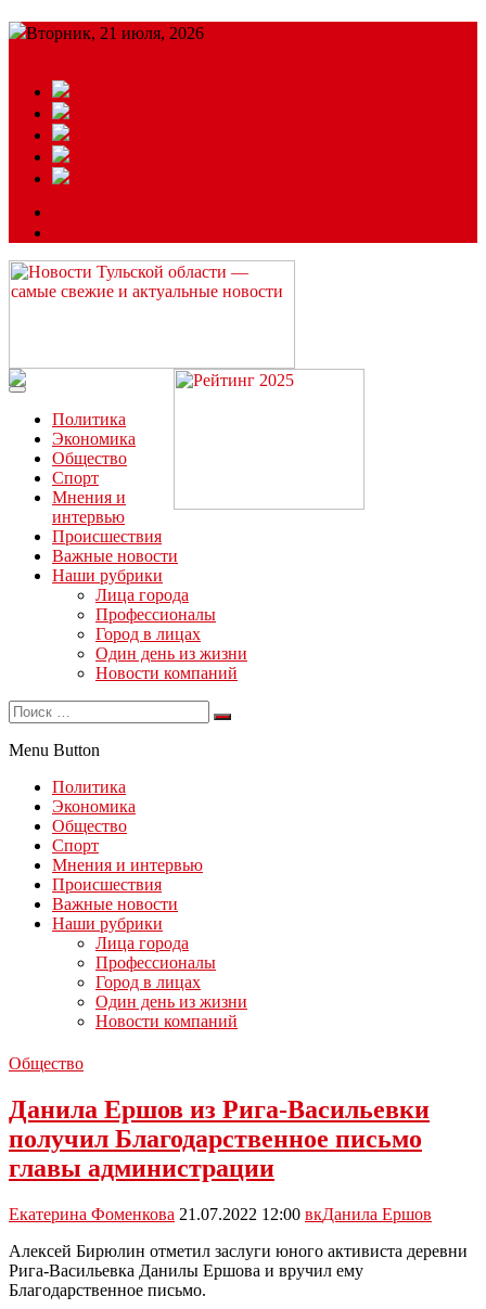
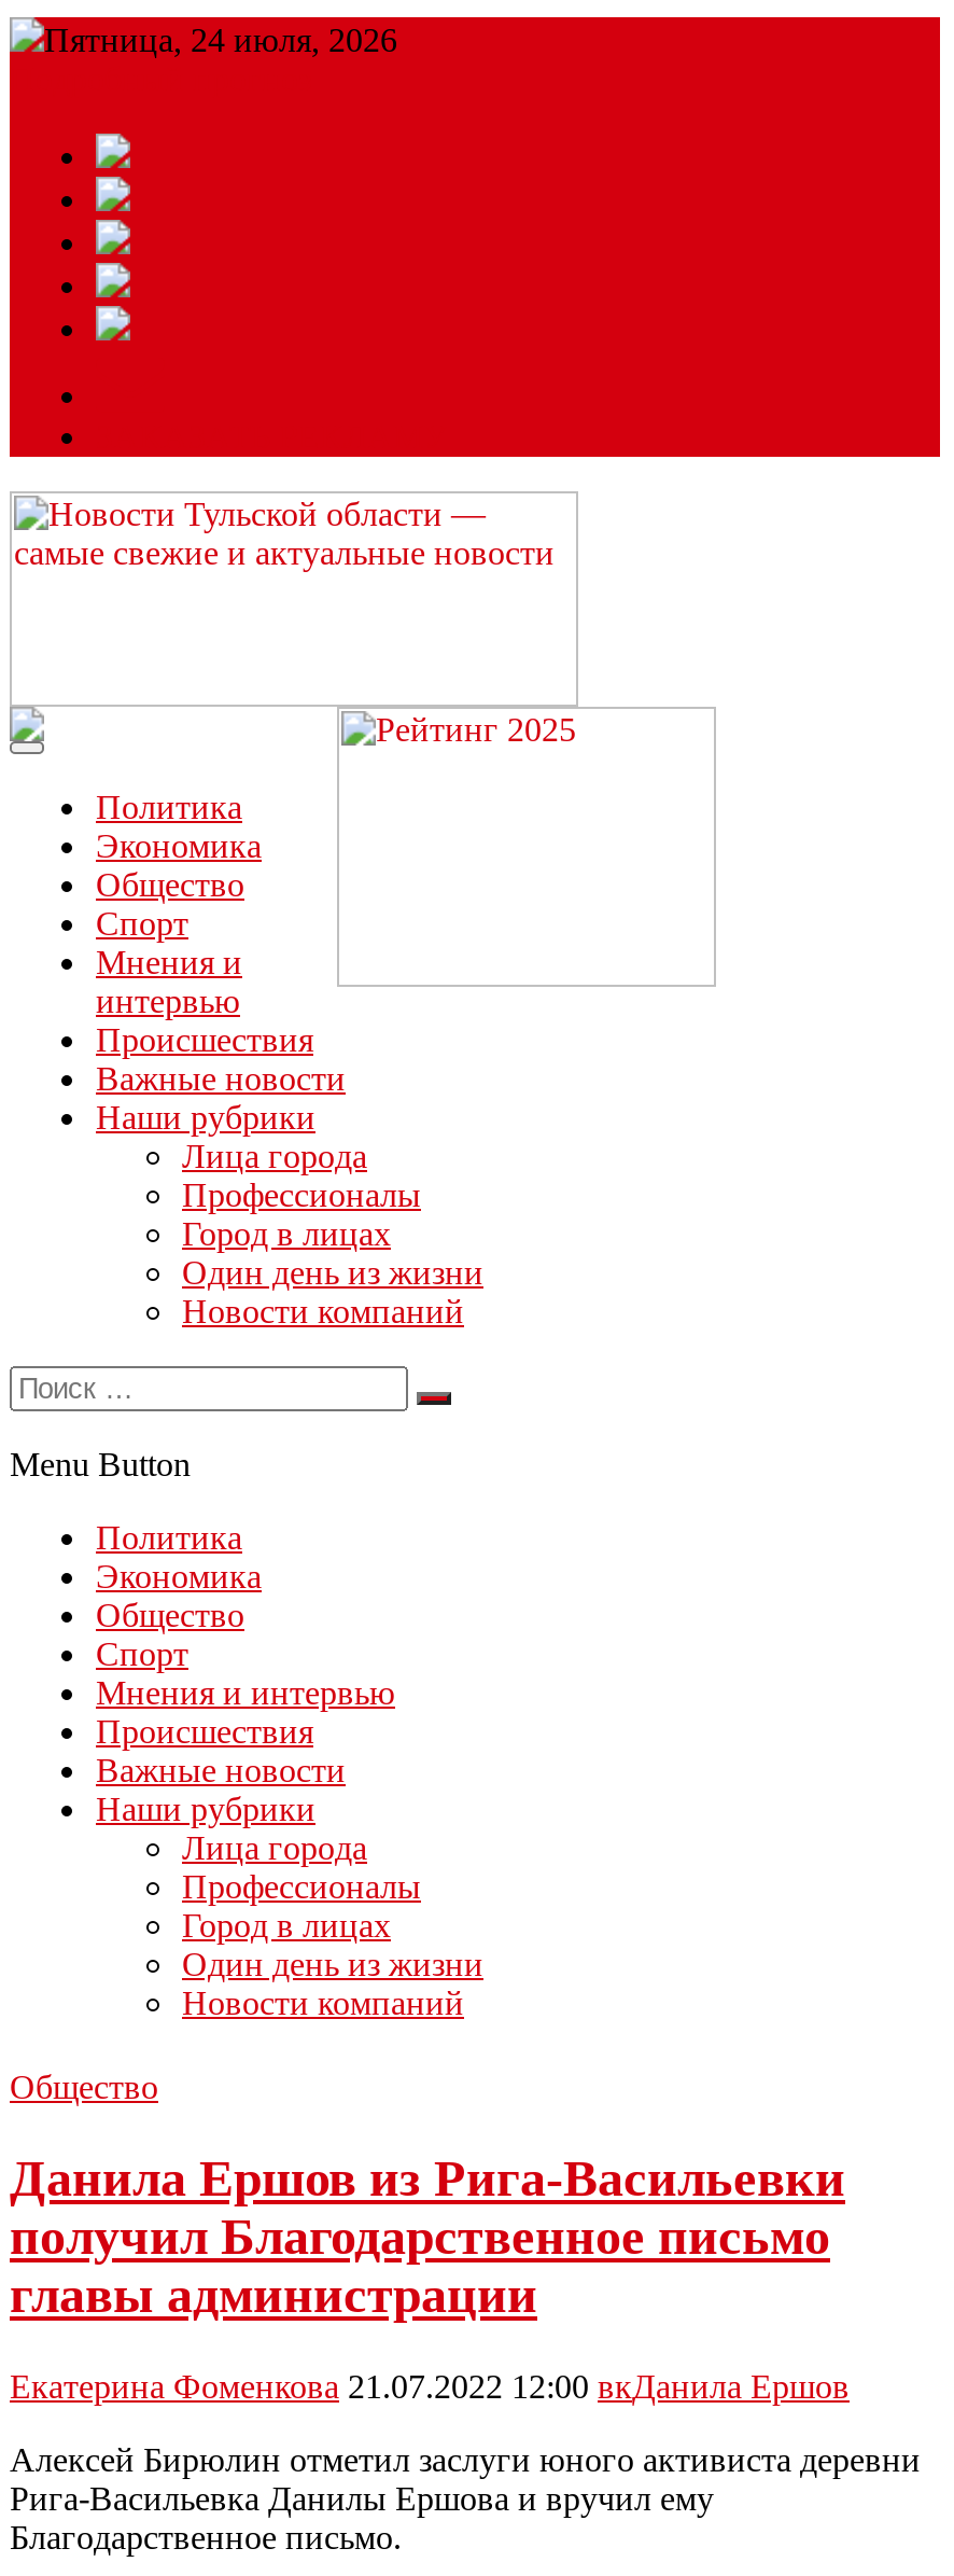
[26,24,204,42] Вторник, 21 июля, 2026 -> [44,22,397,58] Пятница, 24 июля, 2026

